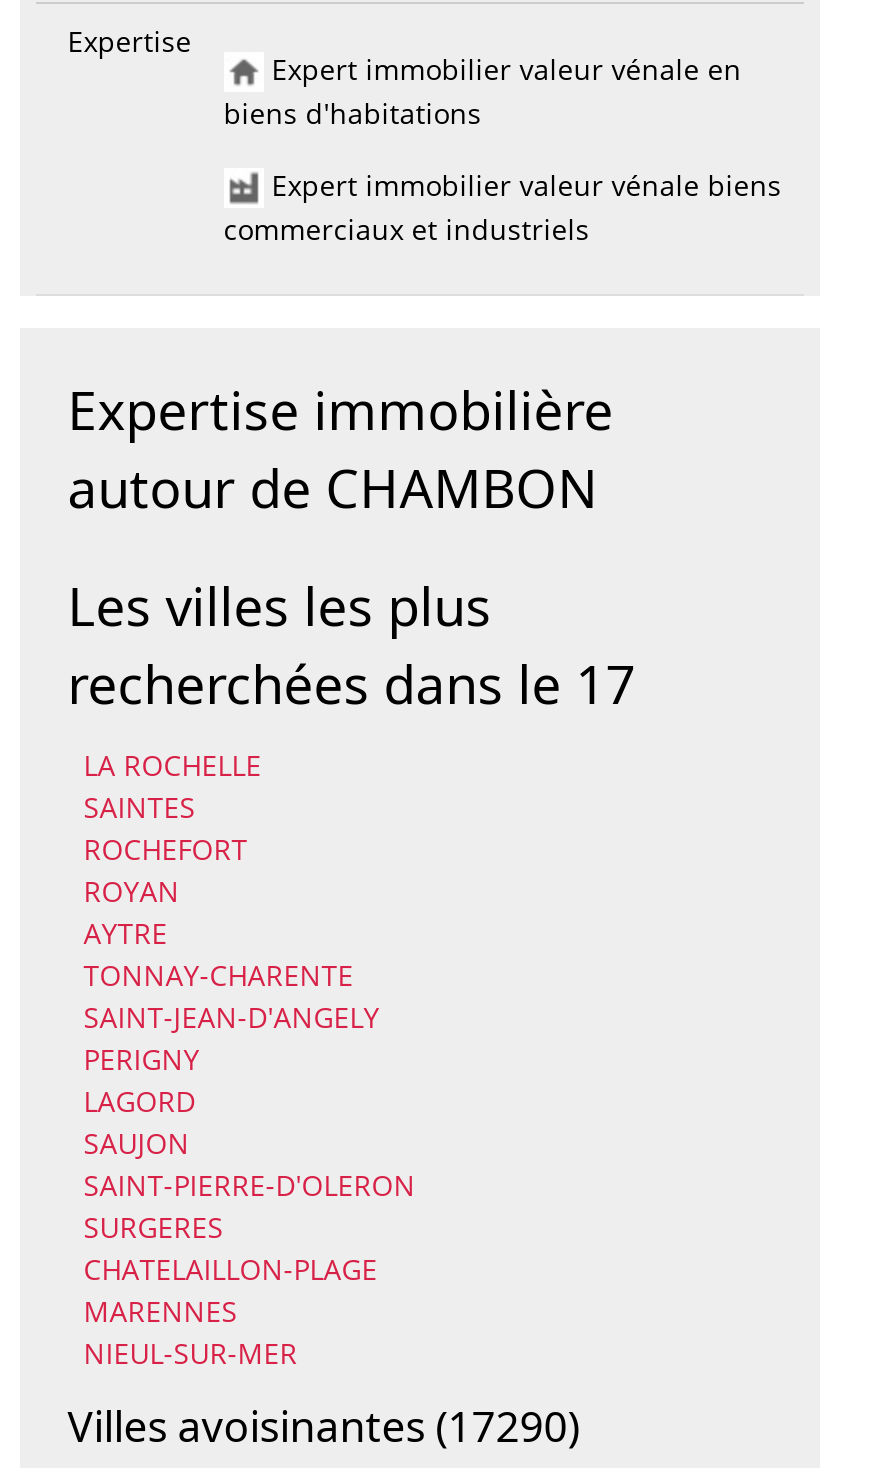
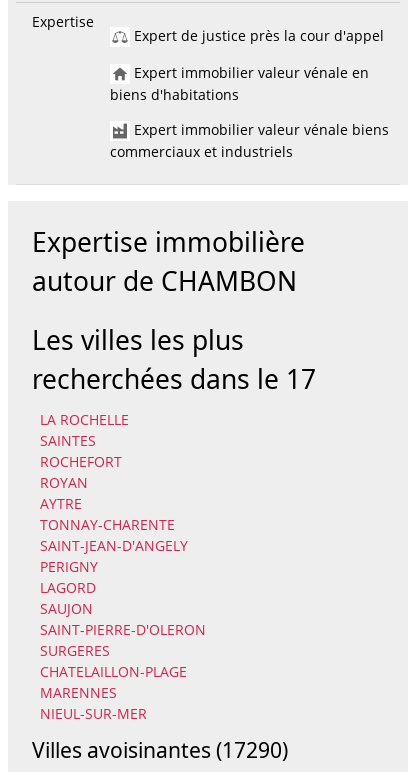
none -> [130,26,384,45] Expert de justice près la cour d'appel

